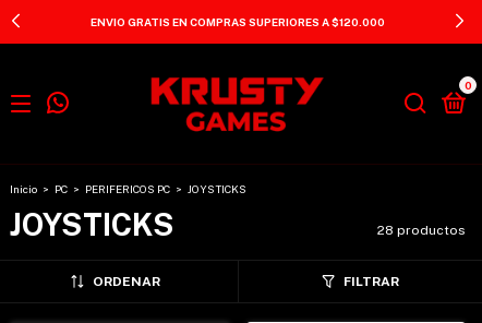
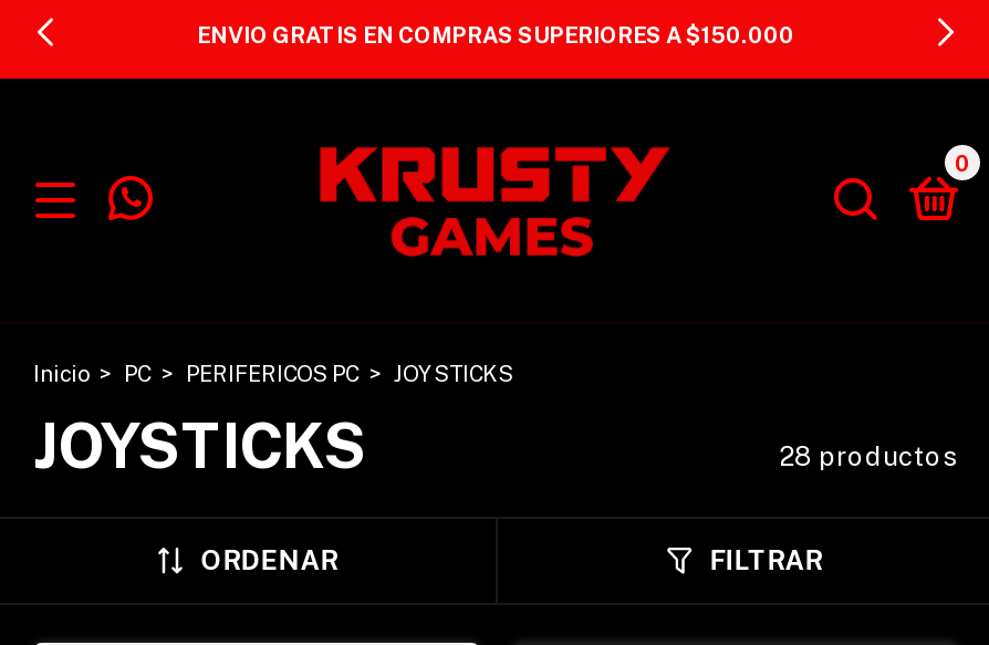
[91,15,385,28] ENVIO GRATIS EN COMPRAS SUPERIORES A $120.000 -> [197,21,794,48] ENVIO GRATIS EN COMPRAS SUPERIORES A $150.000

